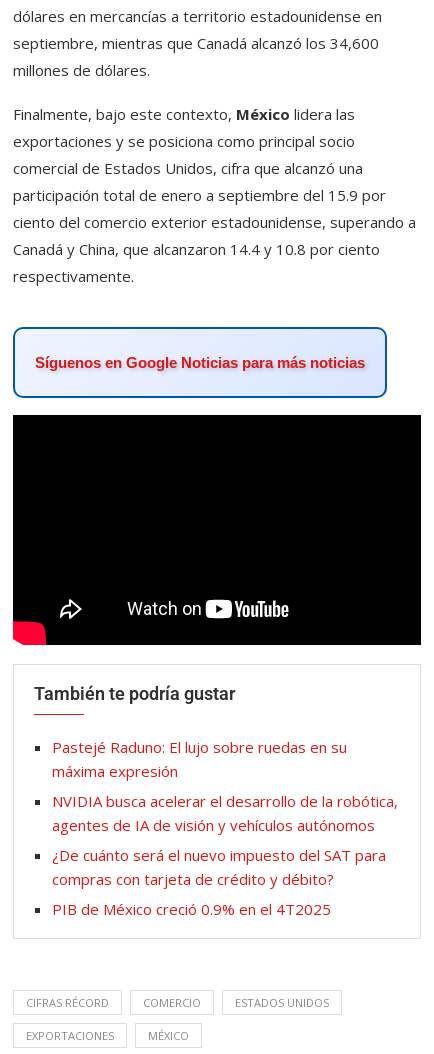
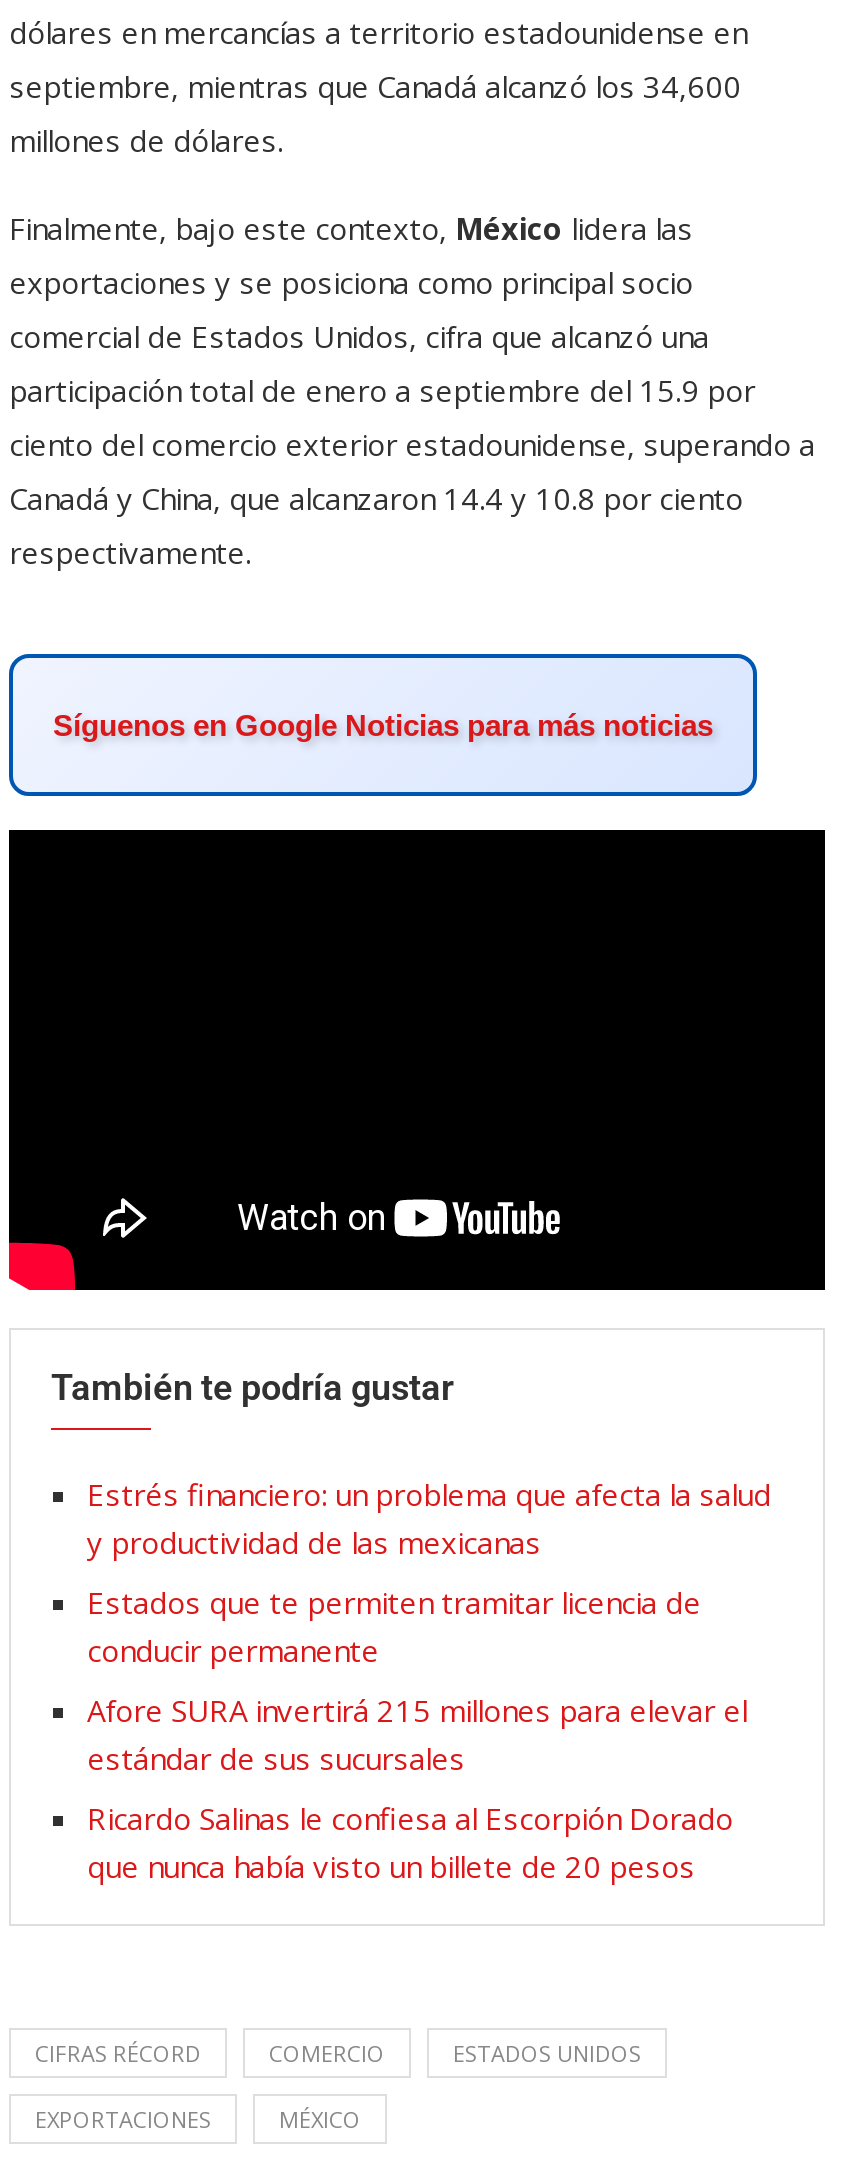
[52,737,347,781] Pastejé Raduno: El lujo sobre ruedas en su | máxima expresión -> [87,1474,771,1562] Estrés financiero: un problema que afecta la salud | y productividad de las mexicanas
[52,791,398,835] NVIDIA busca acelerar el desarrollo de la robótica, | agentes de IA de visión y vehículos autónomos -> [87,1582,701,1670] Estados que te permiten tramitar licencia de | conducir permanente
[52,845,386,889] ¿De cuánto será el nuevo impuesto del SAT para | compras con tarjeta de crédito y débito? -> [87,1690,747,1778] Afore SURA invertirá 215 millones para elevar el | estándar de sus sucursales
[52,899,331,919] PIB de México creció 0.9% en el 4T2025 -> [87,1798,733,1886] Ricardo Salinas le confiesa al Escorpión Dorado | que nunca había visto un billete de 20 pesos

